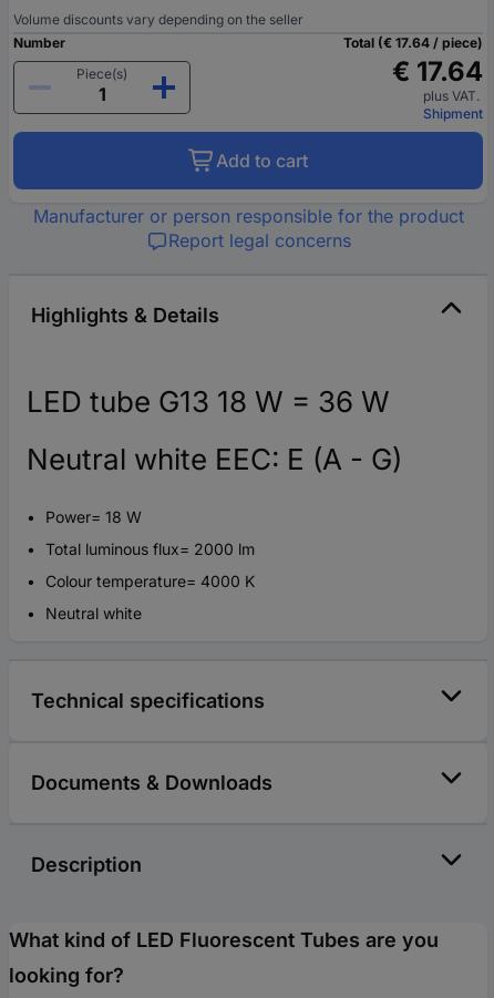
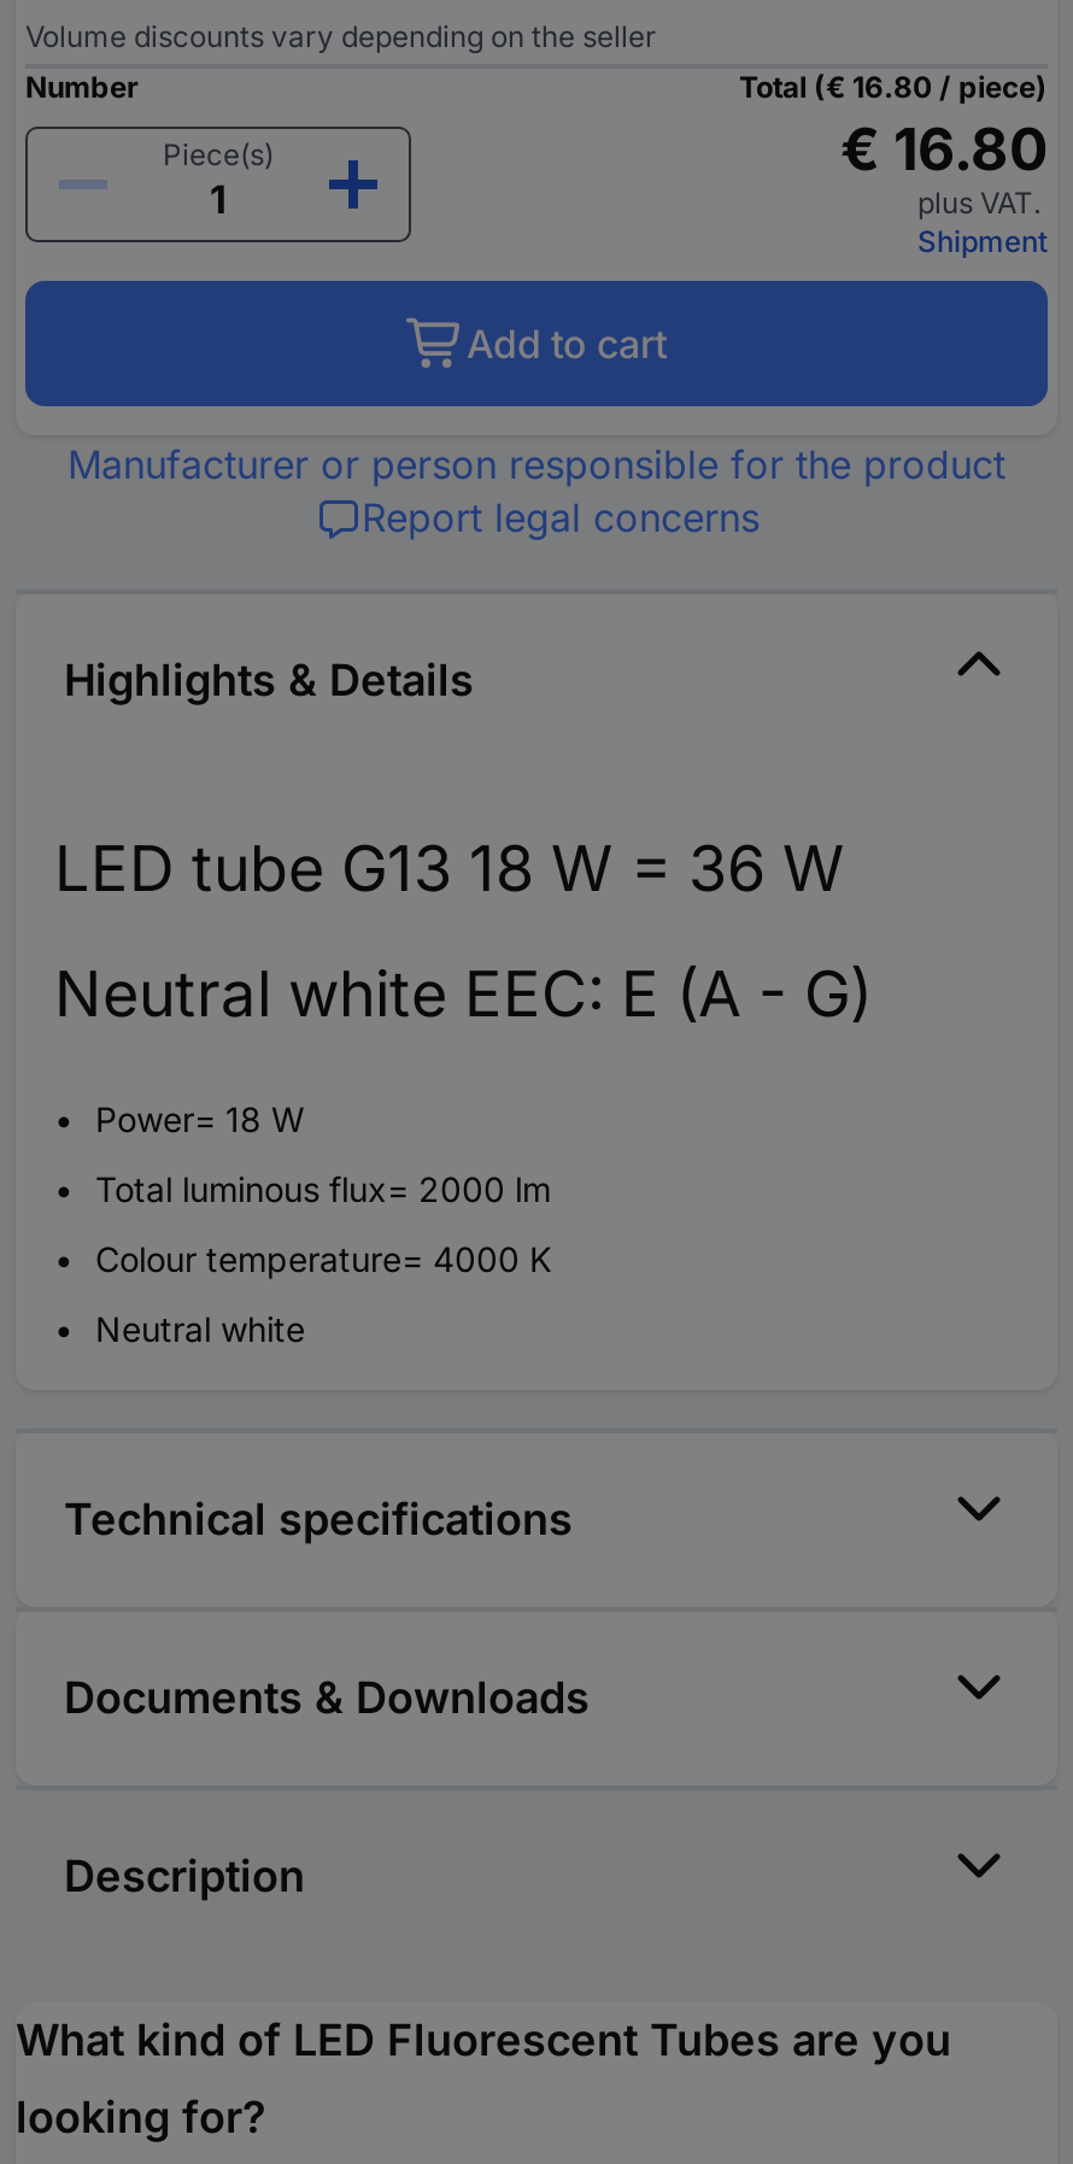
[343,34,483,51] Total (€ 17.64 / piece) -> [739,68,1048,105] Total (€ 16.80 / piece)
[392,55,483,87] € 17.64 -> [840,114,1048,184] € 16.80

